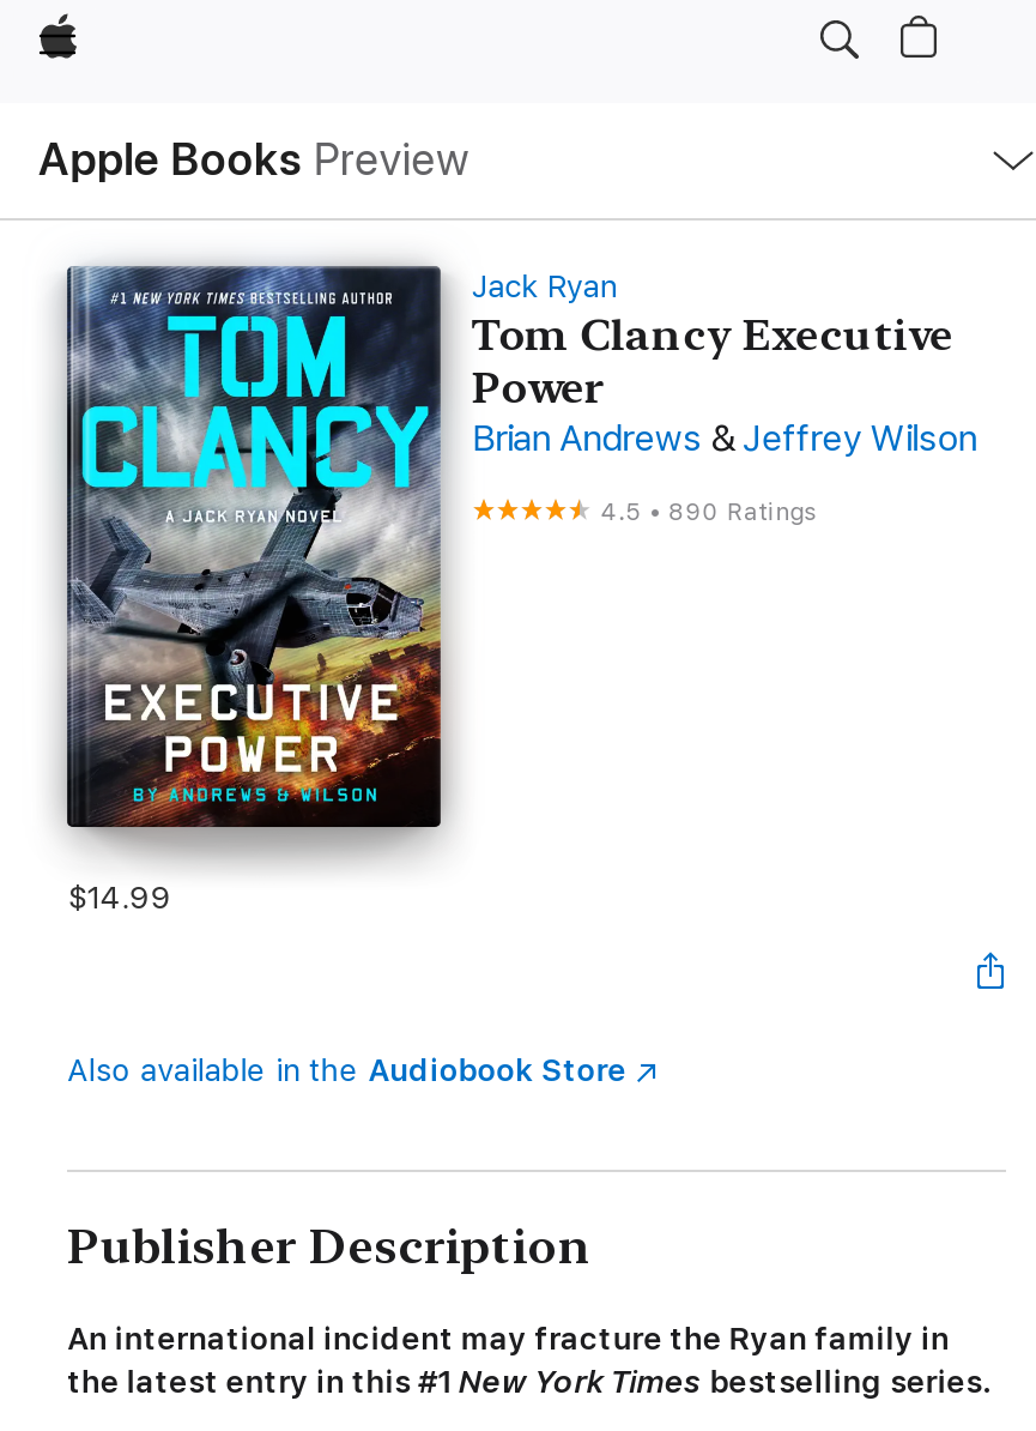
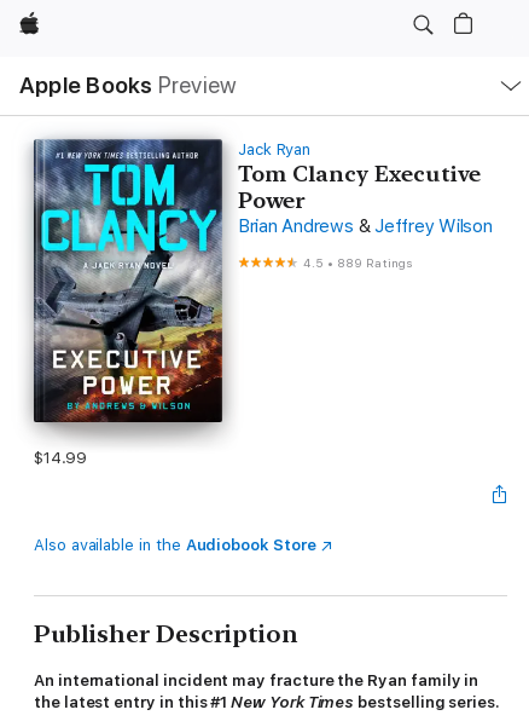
[601,496,819,525] 4.5 • 890 Ratings -> [303,255,413,270] 4.5 • 889 Ratings

